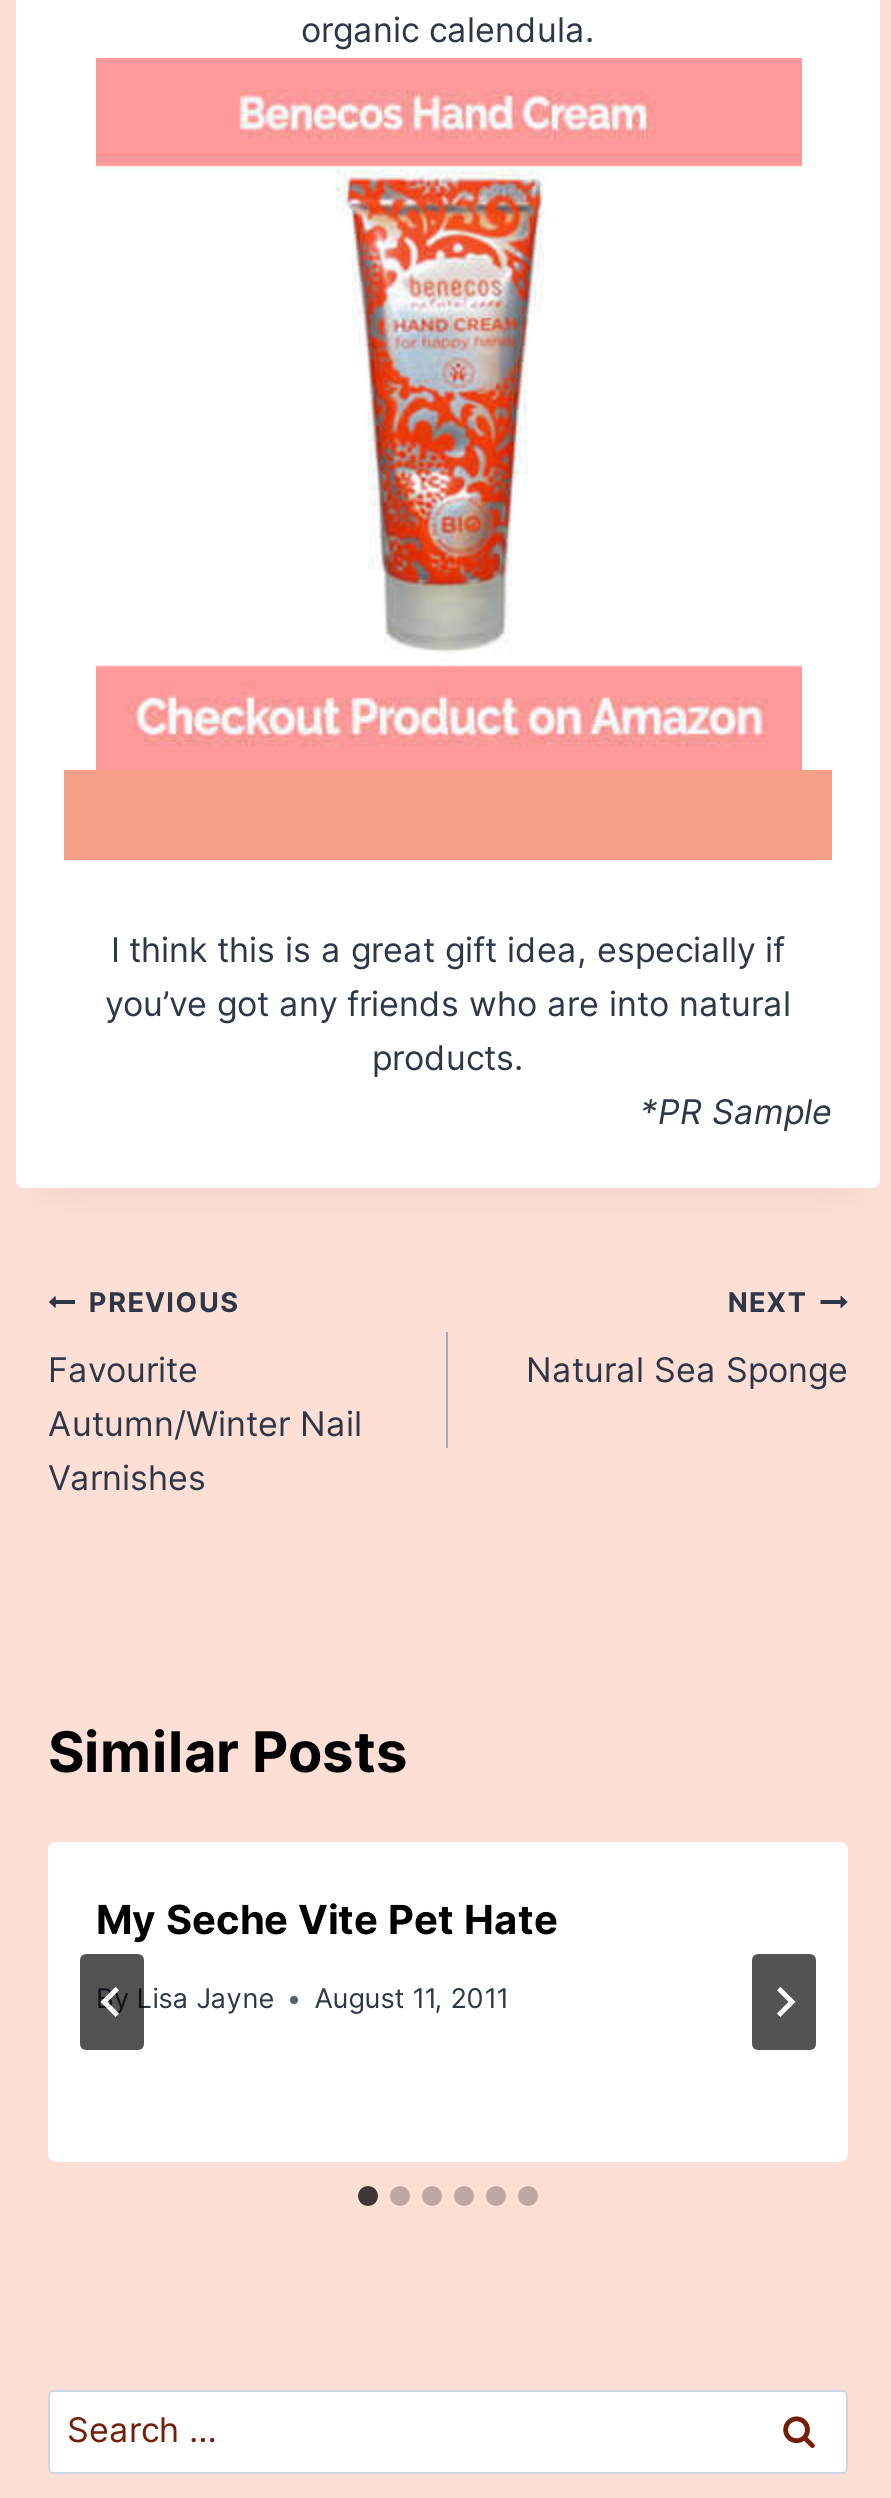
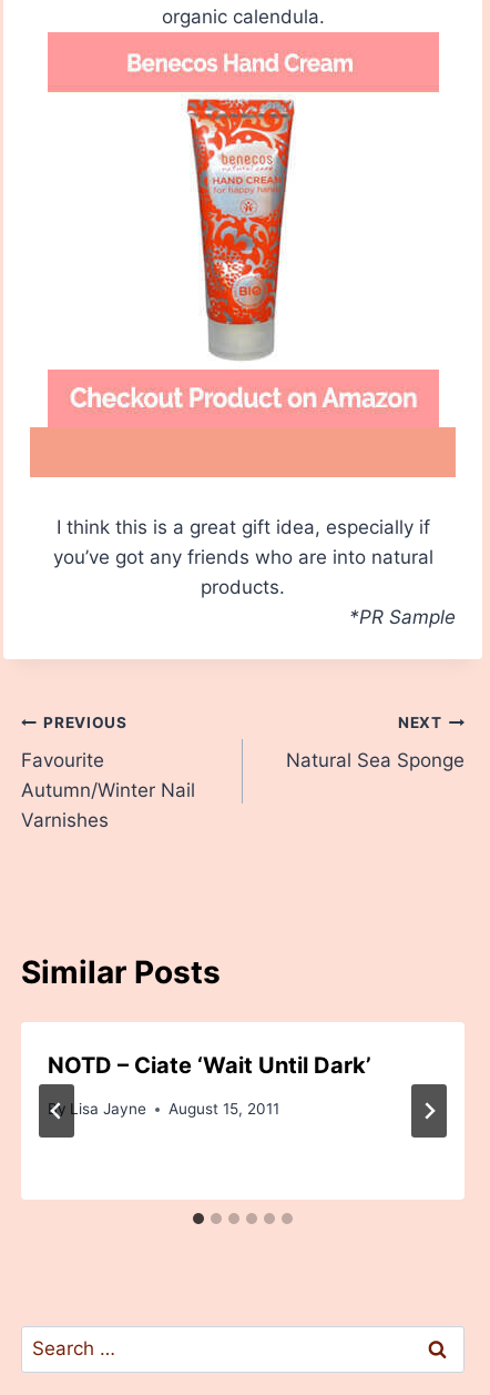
[96,1897,558,1945] My Seche Vite Pet Hate -> [48,1053,371,1079] NOTD – Ciate ‘Wait Until Dark’
[314,1982,508,2014] August 11, 2011 -> [169,1100,280,1118] August 15, 2011

